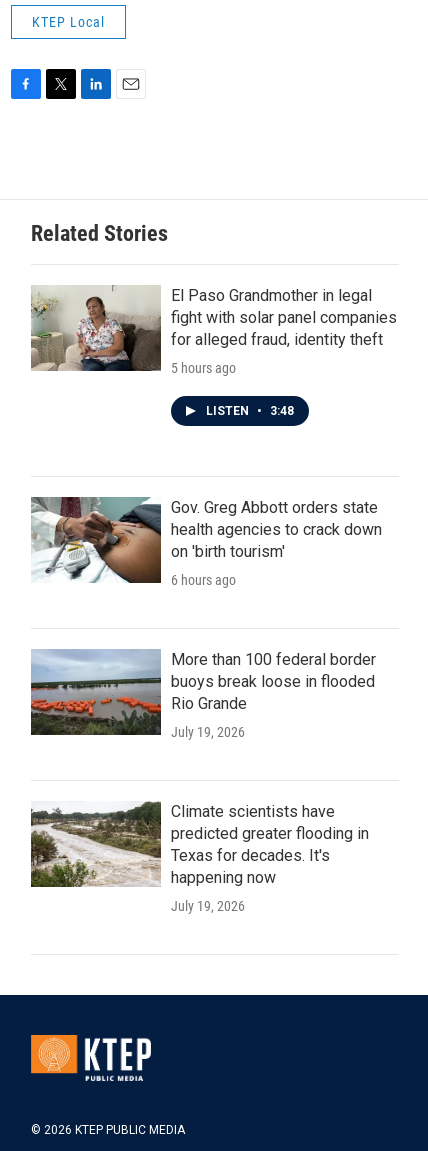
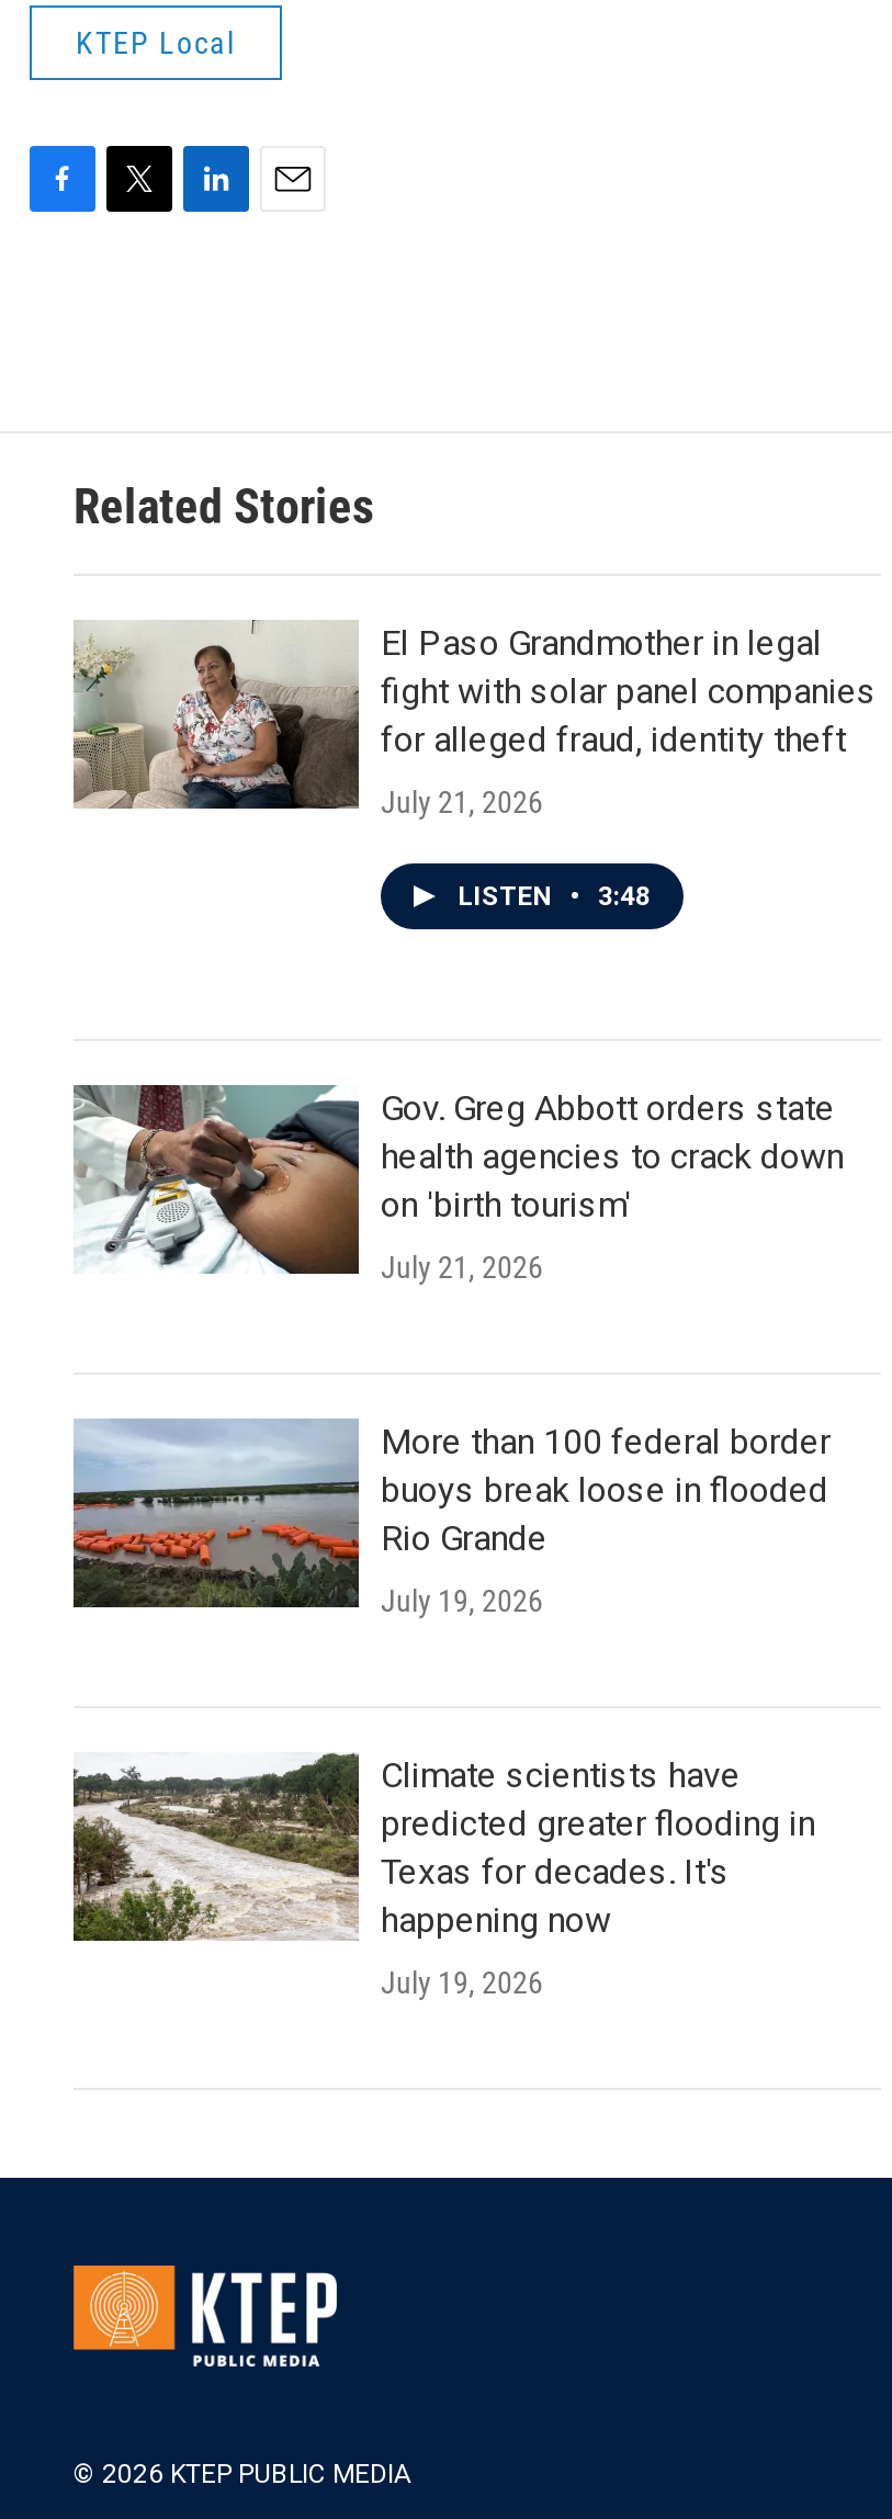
[171,360,236,376] 5 hours ago -> [381,784,543,820] July 21, 2026
[171,572,236,588] 6 hours ago -> [381,1250,543,1285] July 21, 2026

